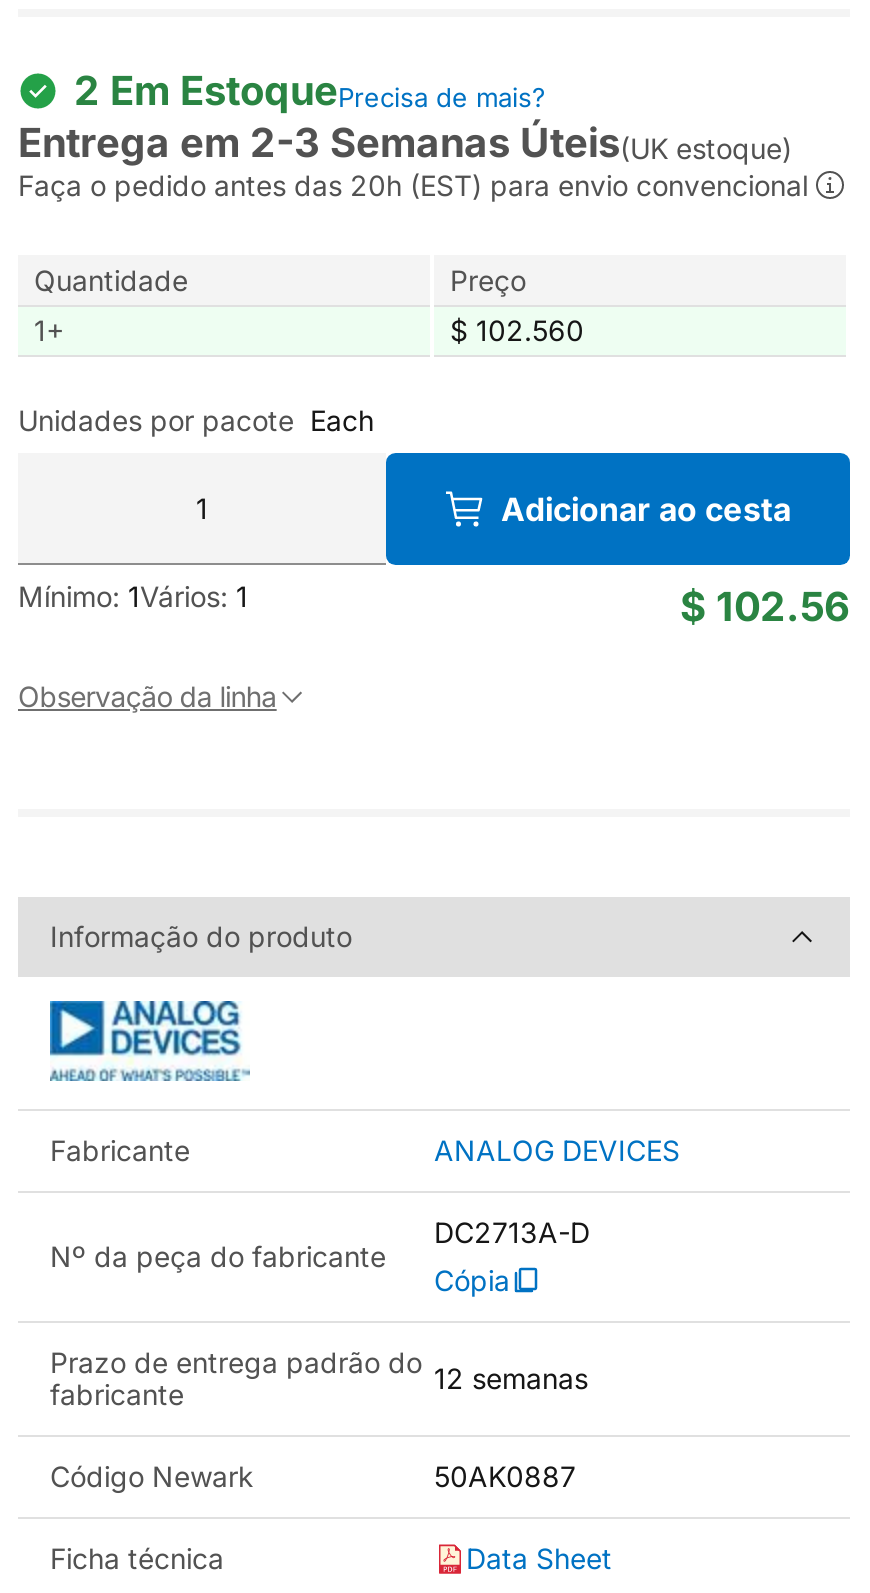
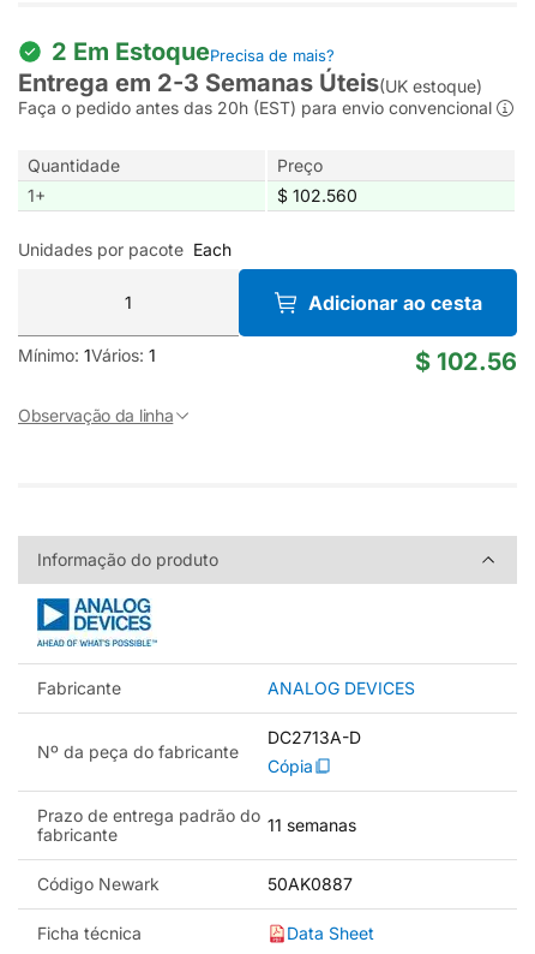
[50,1345,588,1395] Prazo de entrega padrão do 12 semanas -> [37,805,356,835] Prazo de entrega padrão do 11 semanas

